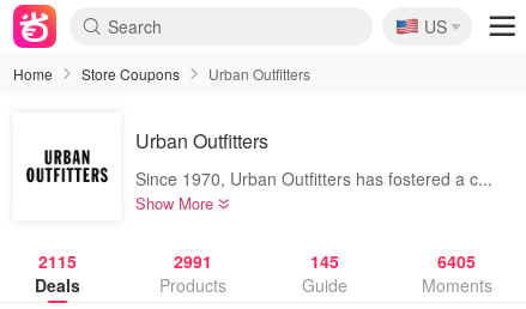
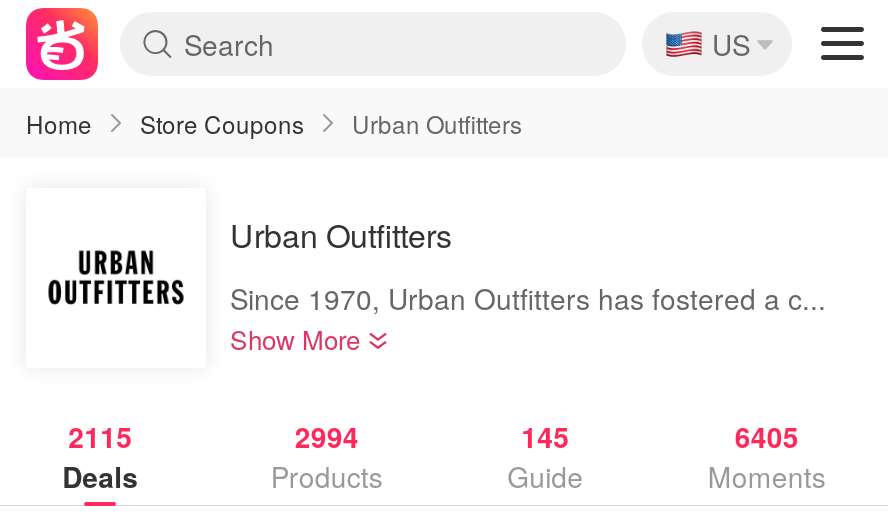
[174,249,213,273] 2991 -> [295,416,359,456] 2994

